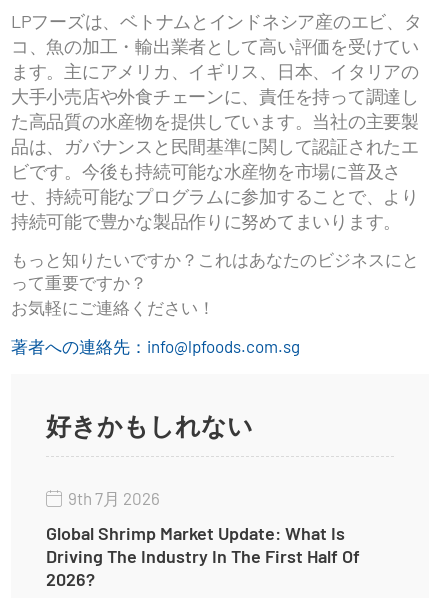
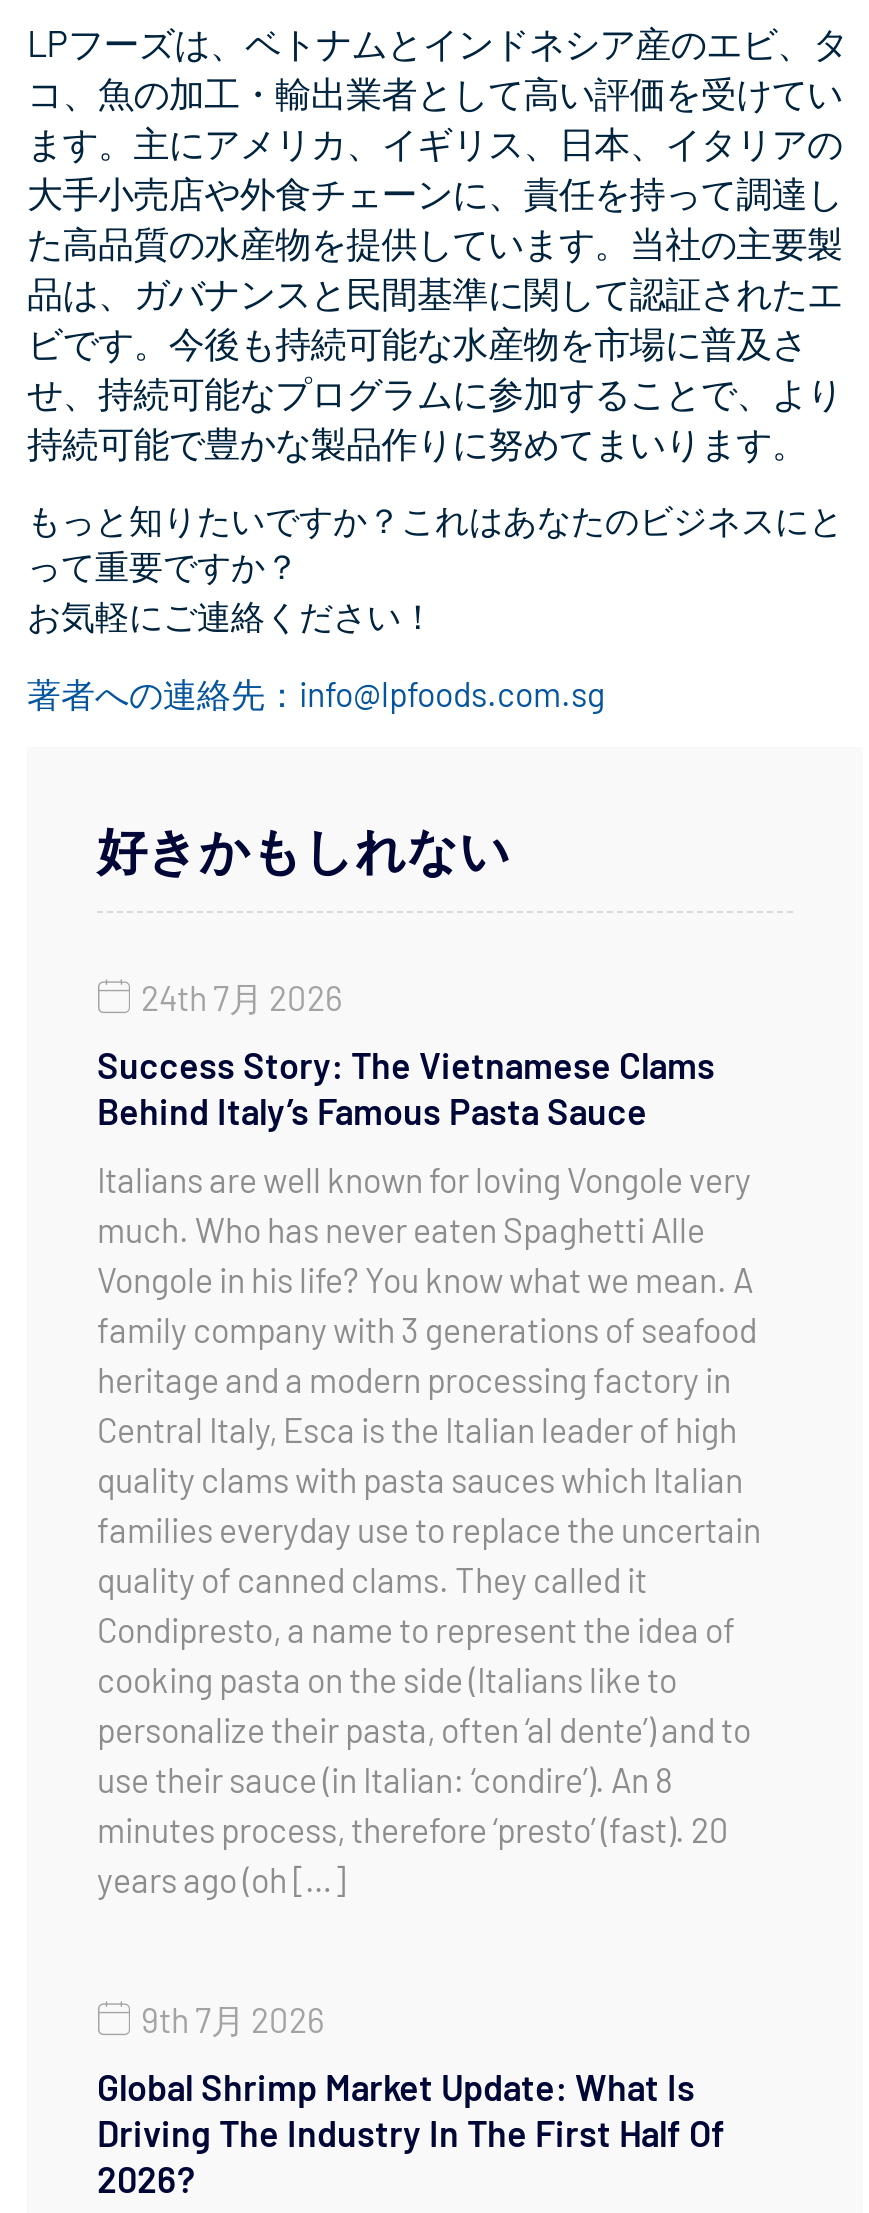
none -> [97,977,761,1900] 24th 7月 2026 | Success Story: The Vietnamese Clams | Behind Italy’s Famous Pasta Sauce | Italians are well known for loving Vongole very | much. Who has never eaten Spaghetti Alle | Vongole in his life? You know what we mean. A | family company with 3 generations of seafood | heritage and a modern processing factory in | Central Italy, Esca is the Italian leader of high | quality clams with pasta sauces which Italian | families everyday use to replace the uncertain | quality of canned clams. They called it | Condipresto, a name to represent the idea of | cooking pasta on the side (Italians like to | personalize their pasta, often ‘al dente’) and to | use their sauce (in Italian: ‘condire’). An 8 | minutes process, therefore ‘presto’ (fast). 20 | years ago (oh […]

